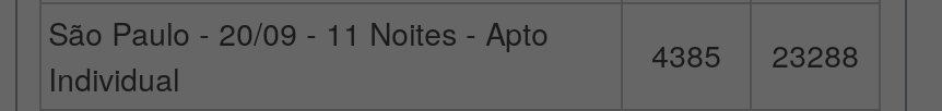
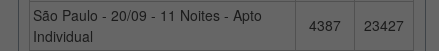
[652,33,722,76] 4385 -> [309,15,341,35] 4387
[772,33,859,76] 23288 -> [364,15,404,35] 23427

